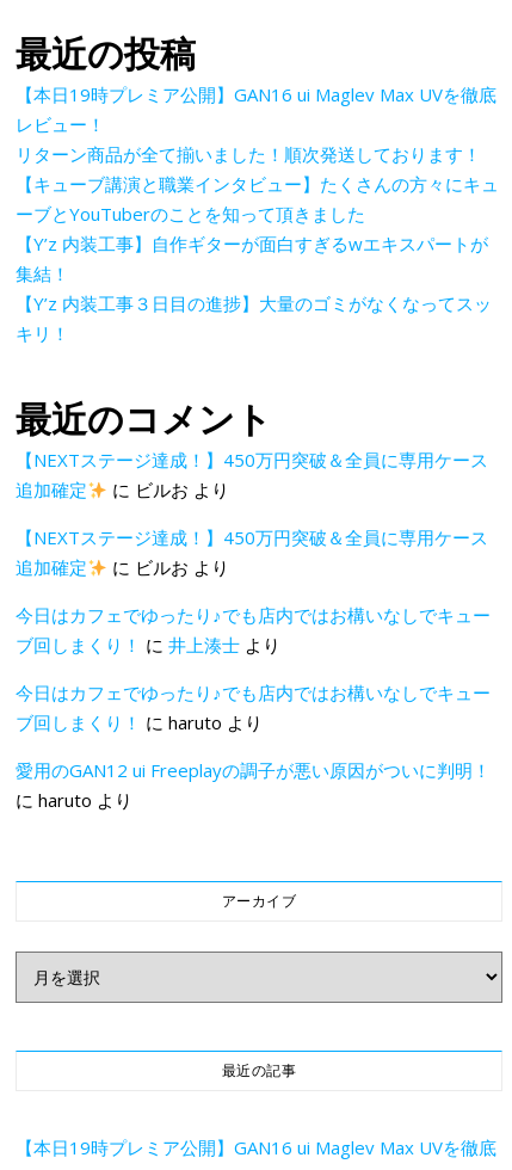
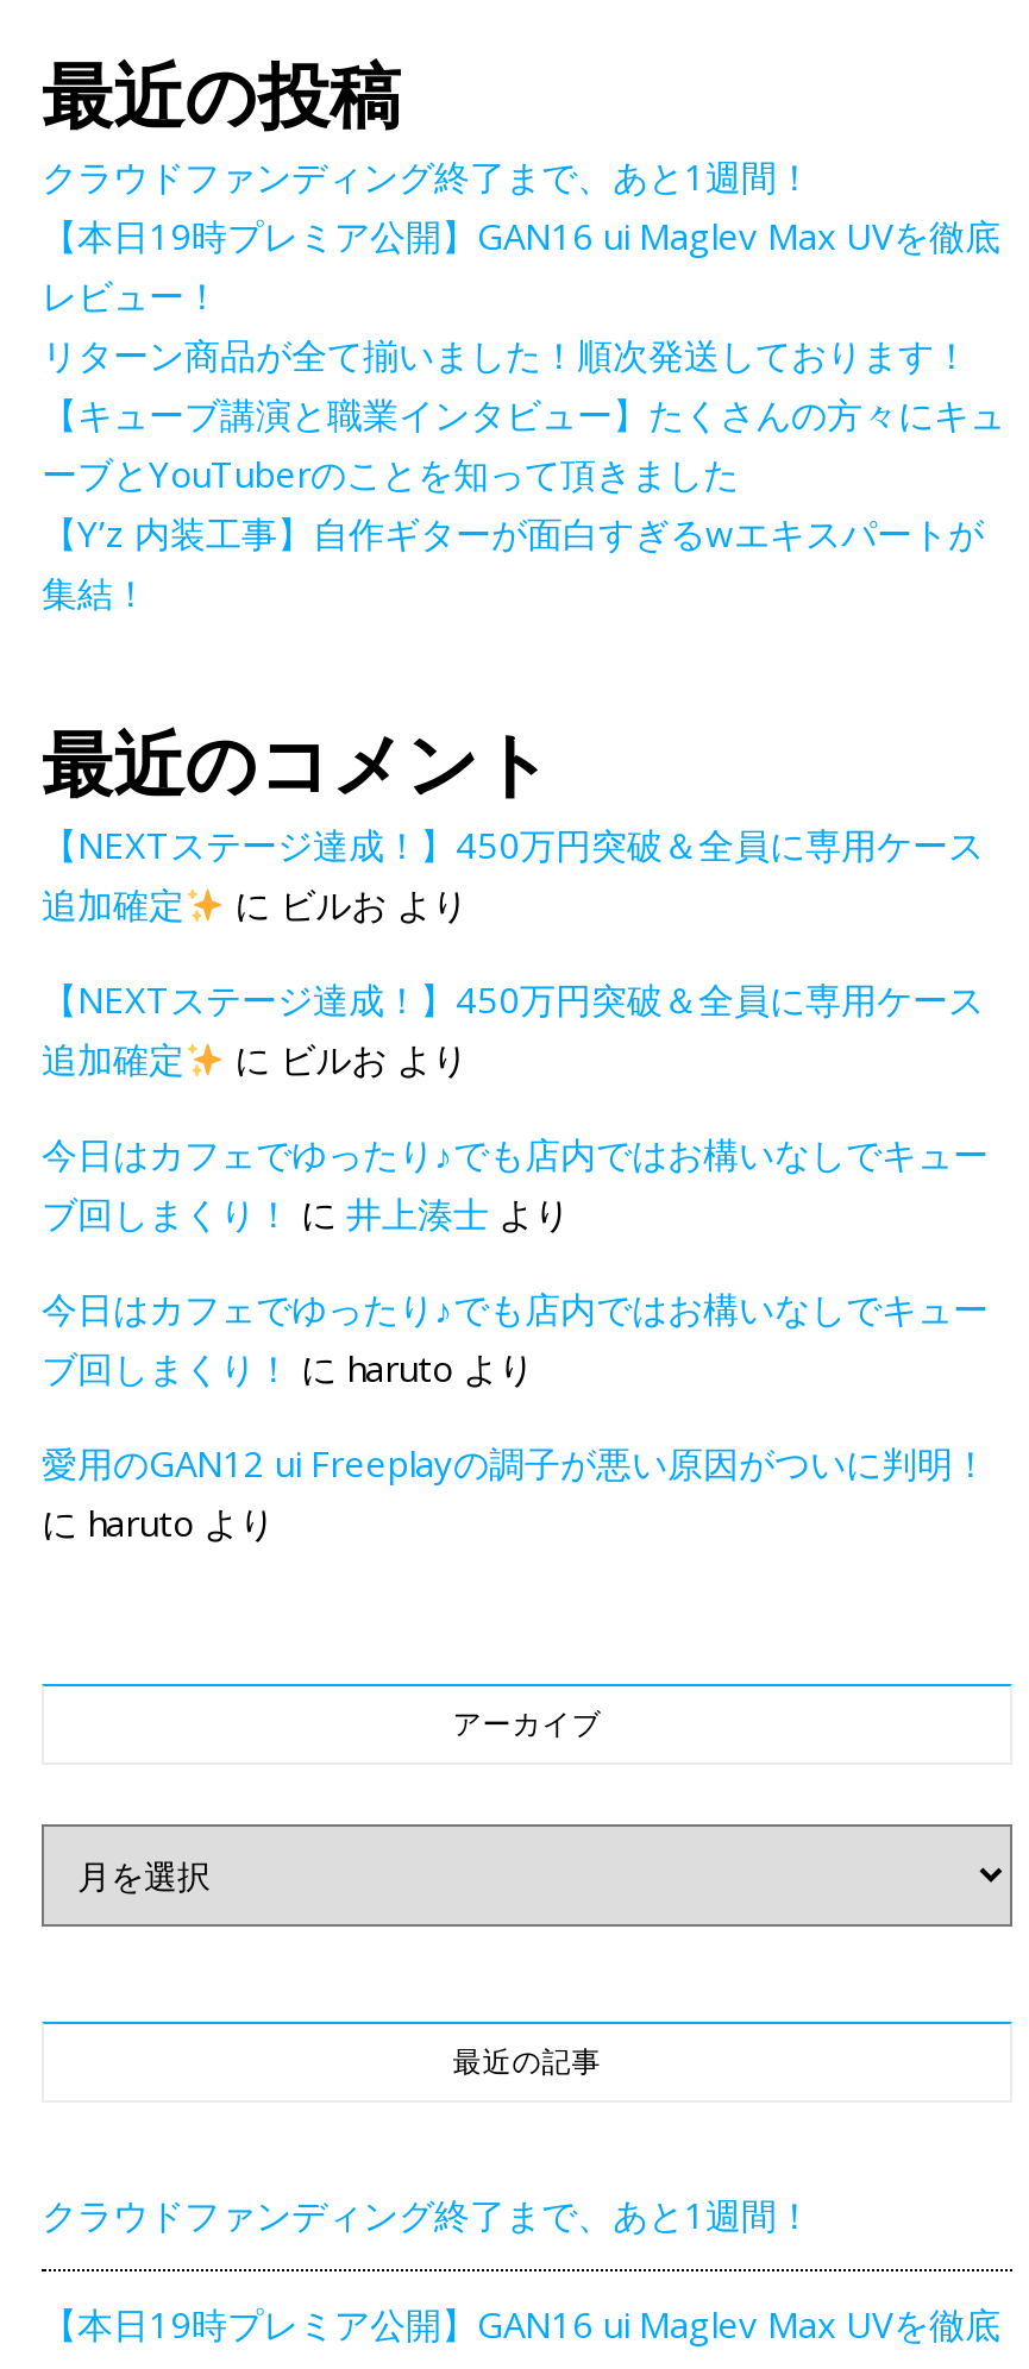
none -> [42,153,812,201] クラウドファンディング終了まで、あと1週間！
[16,292,492,346] 【Y’z 内装工事３日目の進捗】大量のゴミがなくなってスッ | キリ！ -> none
moved [16,398,491,1080] -> [42,722,989,2080]: 最近のコメント | 【NEXTステージ達成！】450万円突破＆全員に専用ケース | 追加確定 | ... | アーカイブ | 最近の記事
none -> [42,2192,812,2239] クラウドファンディング終了まで、あと1週間！

